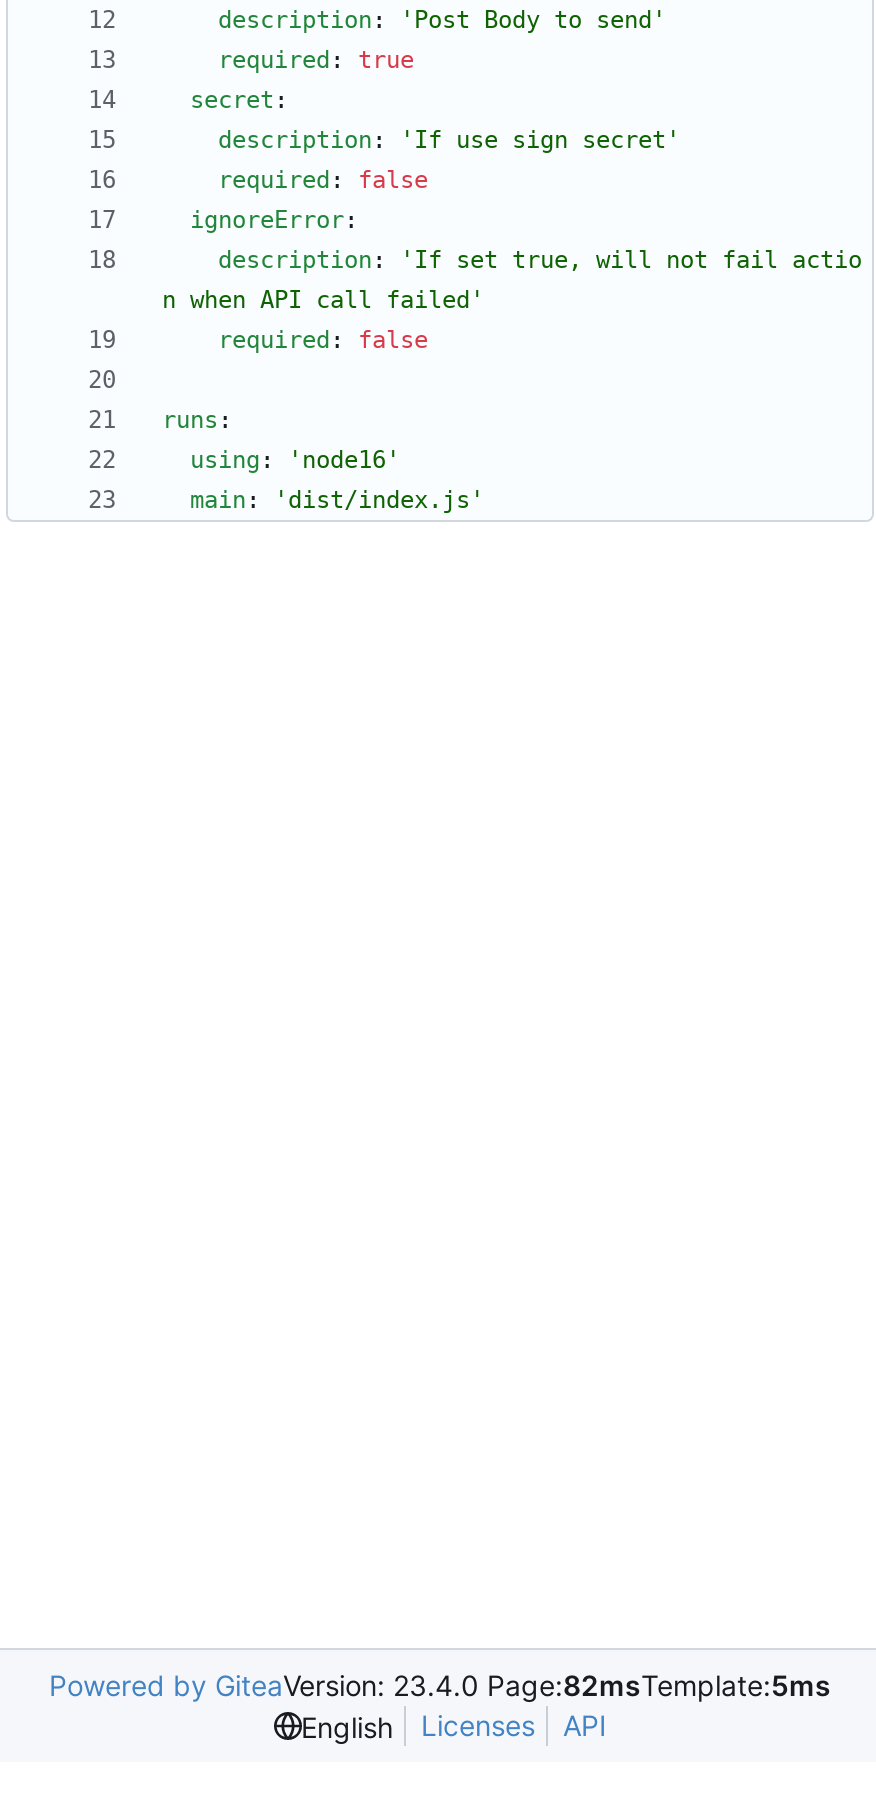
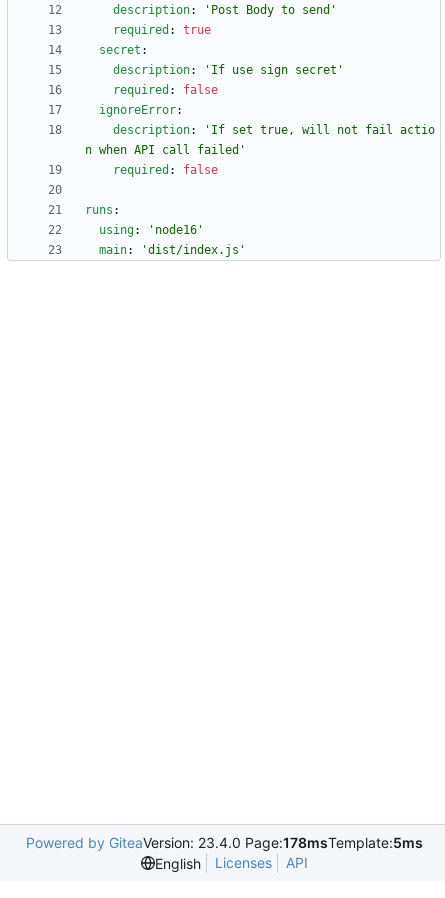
[49,1668,831,1702] Powered by GiteaVersion: 23.4.0 Page:82msTemplate:5ms -> [25,834,422,851] Powered by GiteaVersion: 23.4.0 Page:178msTemplate:5ms

